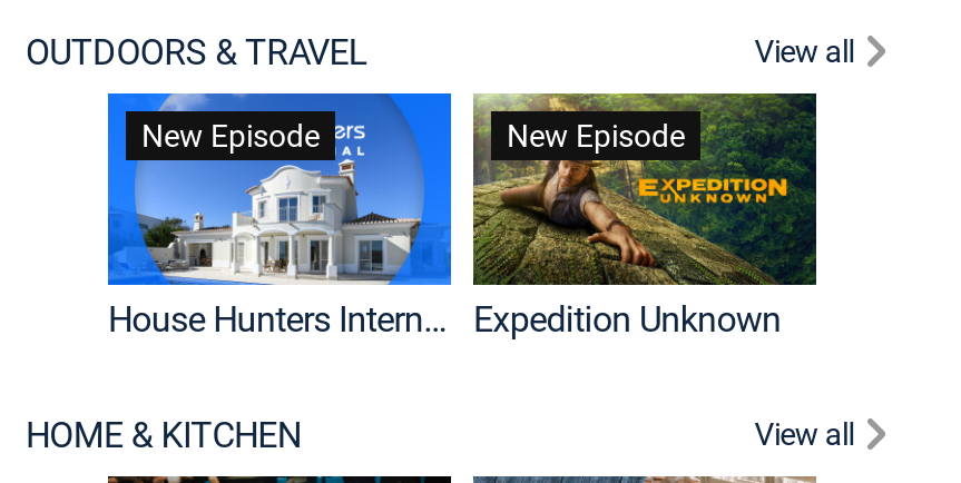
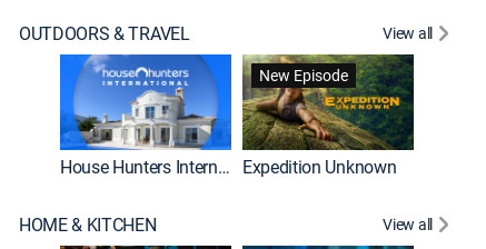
[141,113,320,155] New Episode -> none

